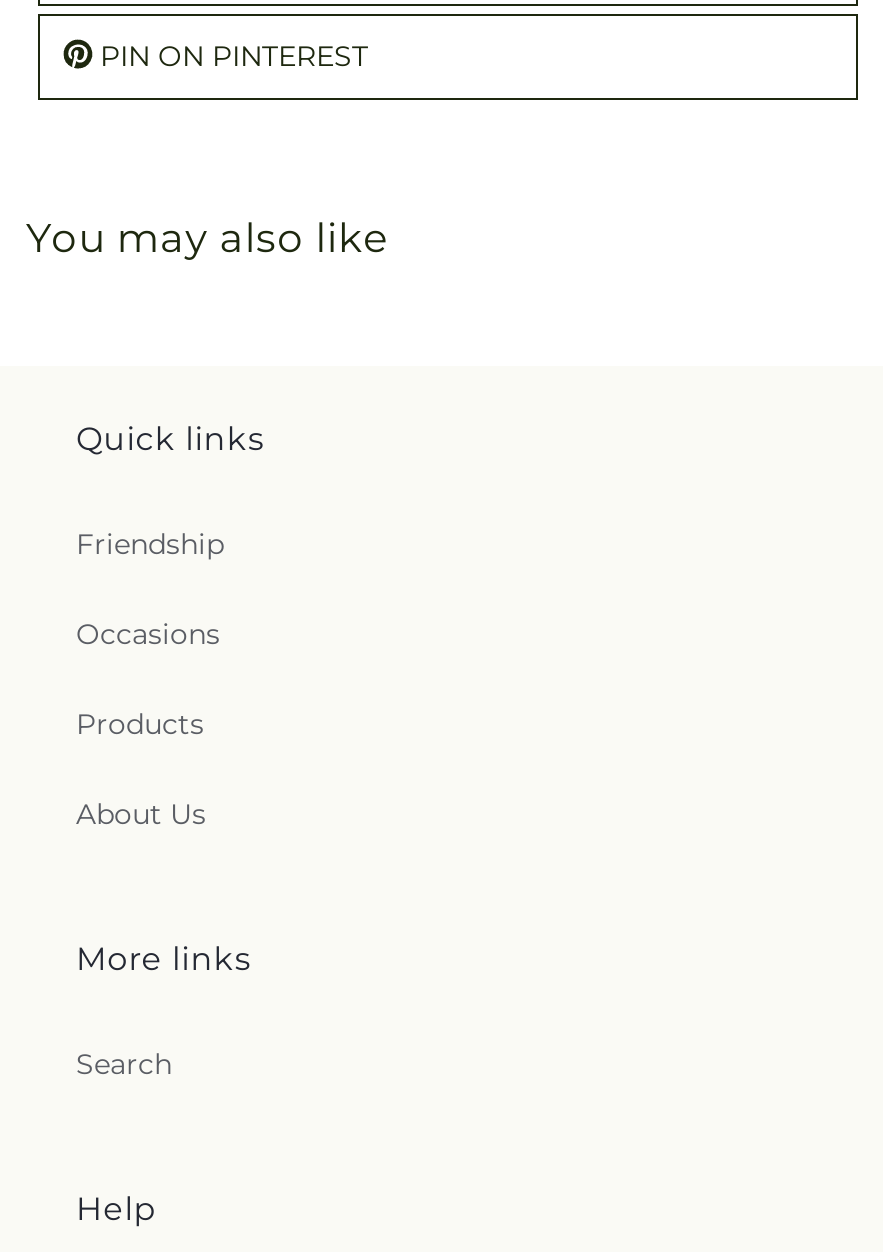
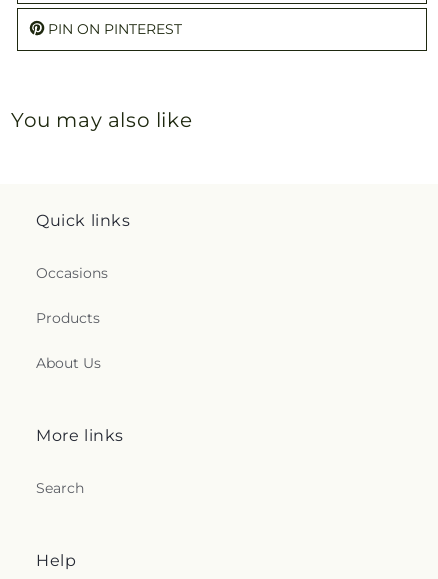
[76,526,224,562] Friendship -> none

